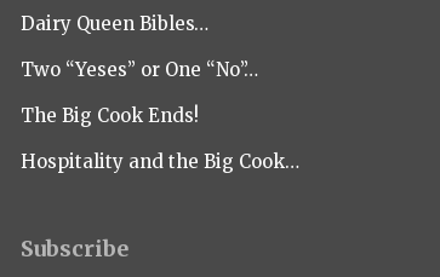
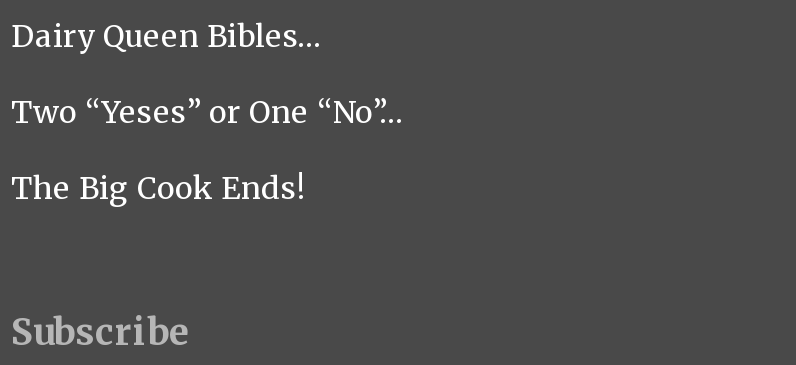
[21,150,300,173] Hospitality and the Big Cook… -> none

